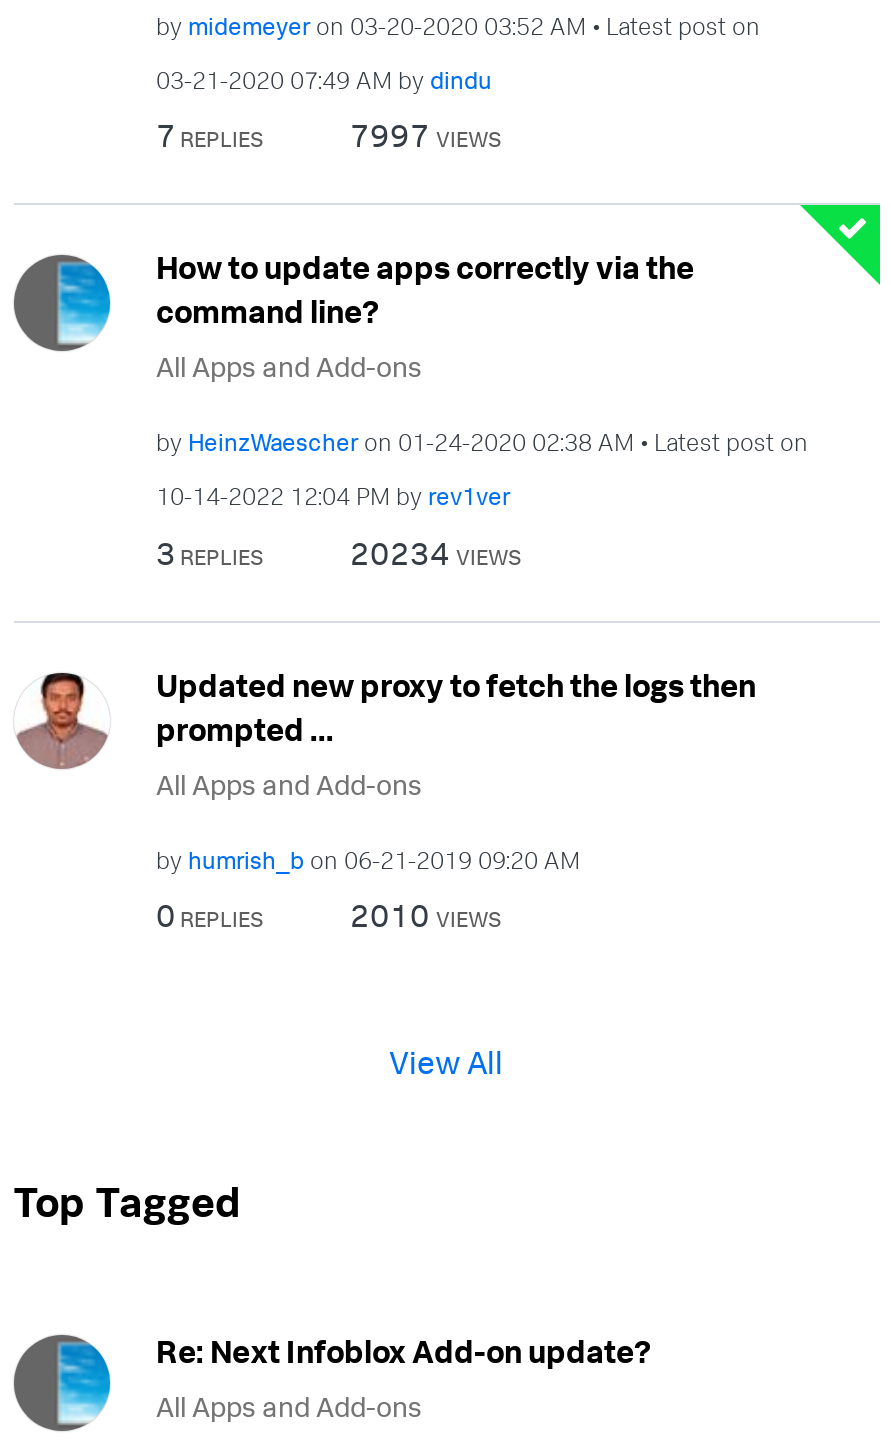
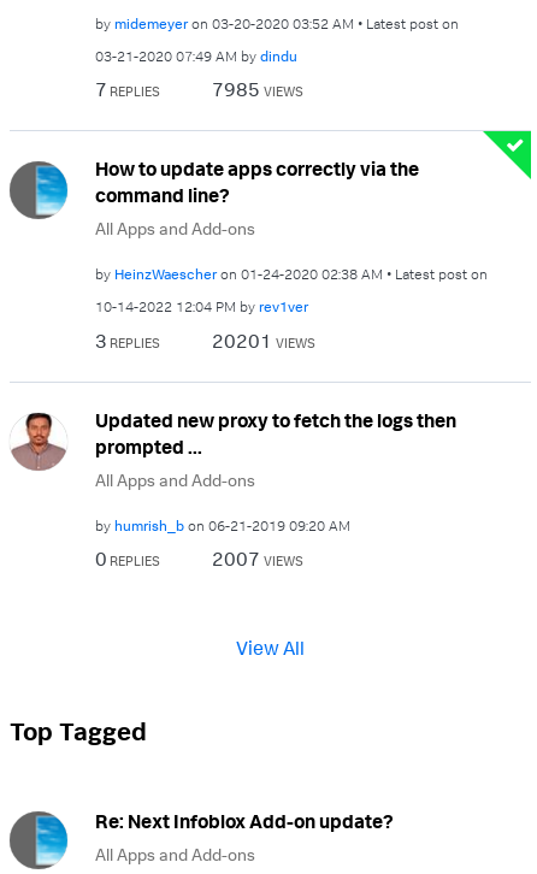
[350,115,502,155] 7997 VIEWS -> [212,77,303,101] 7985 VIEWS
[350,532,522,572] 20234 VIEWS -> [212,328,315,352] 20201 VIEWS
[350,895,502,935] 2010 VIEWS -> [212,547,303,571] 2007 VIEWS

